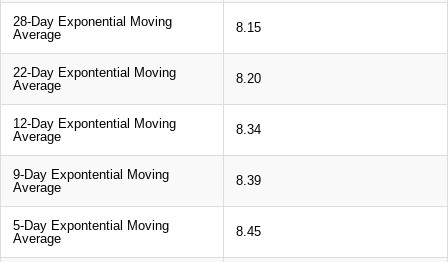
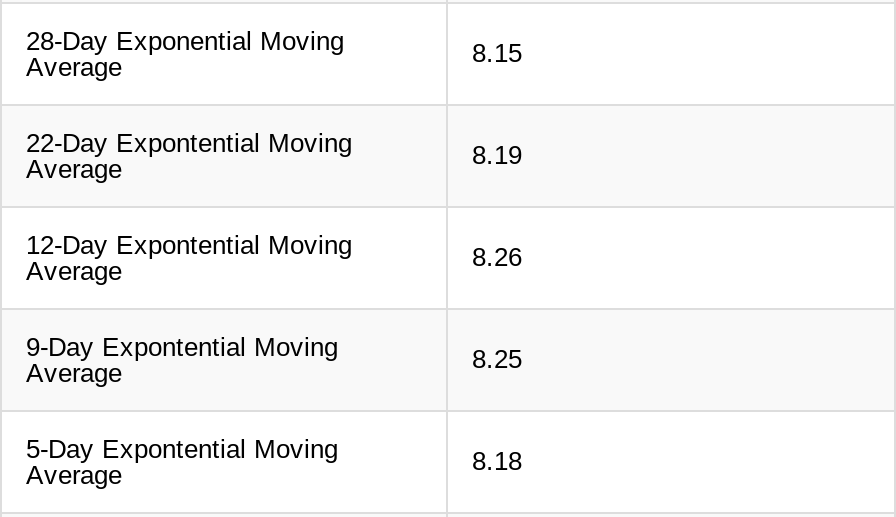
[236,71,261,86] 8.20 -> [472,139,522,169] 8.19
[236,122,261,137] 8.34 -> [472,241,522,271] 8.26
[236,173,261,188] 8.39 -> [472,343,522,373] 8.25
[236,224,261,239] 8.45 -> [472,445,522,475] 8.18

